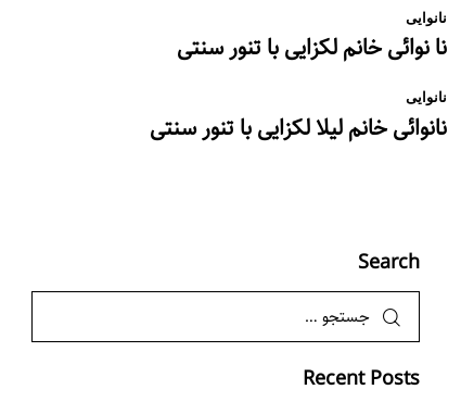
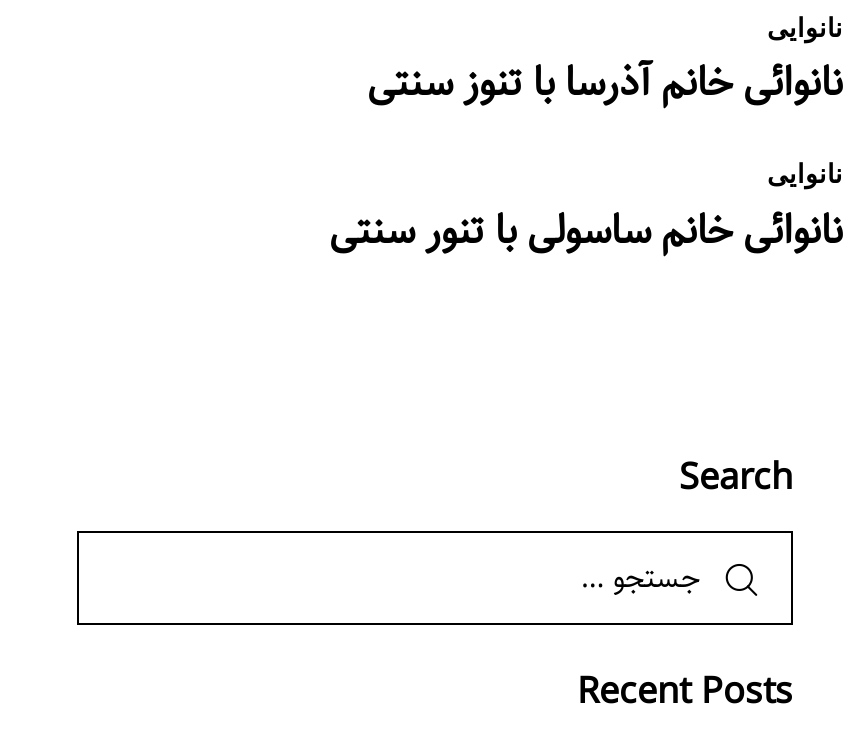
[177,30,447,68] نا نوائی خانم لکزایی با تنور سنتی -> [367,50,843,120] نانوائی خانم آذرسا با تنوز سنتی
[150,110,447,148] نانوائی خانم لیلا لکزایی با تنور سنتی -> [329,197,843,267] نانوائی خانم ساسولی با تنور سنتی

